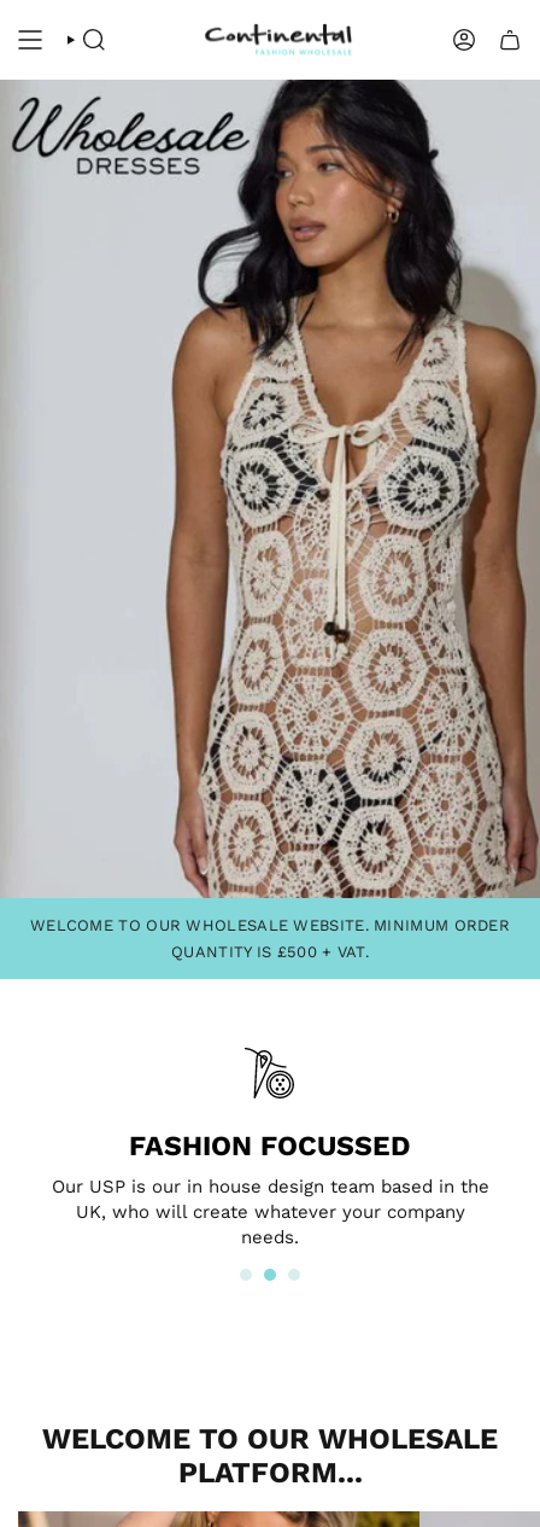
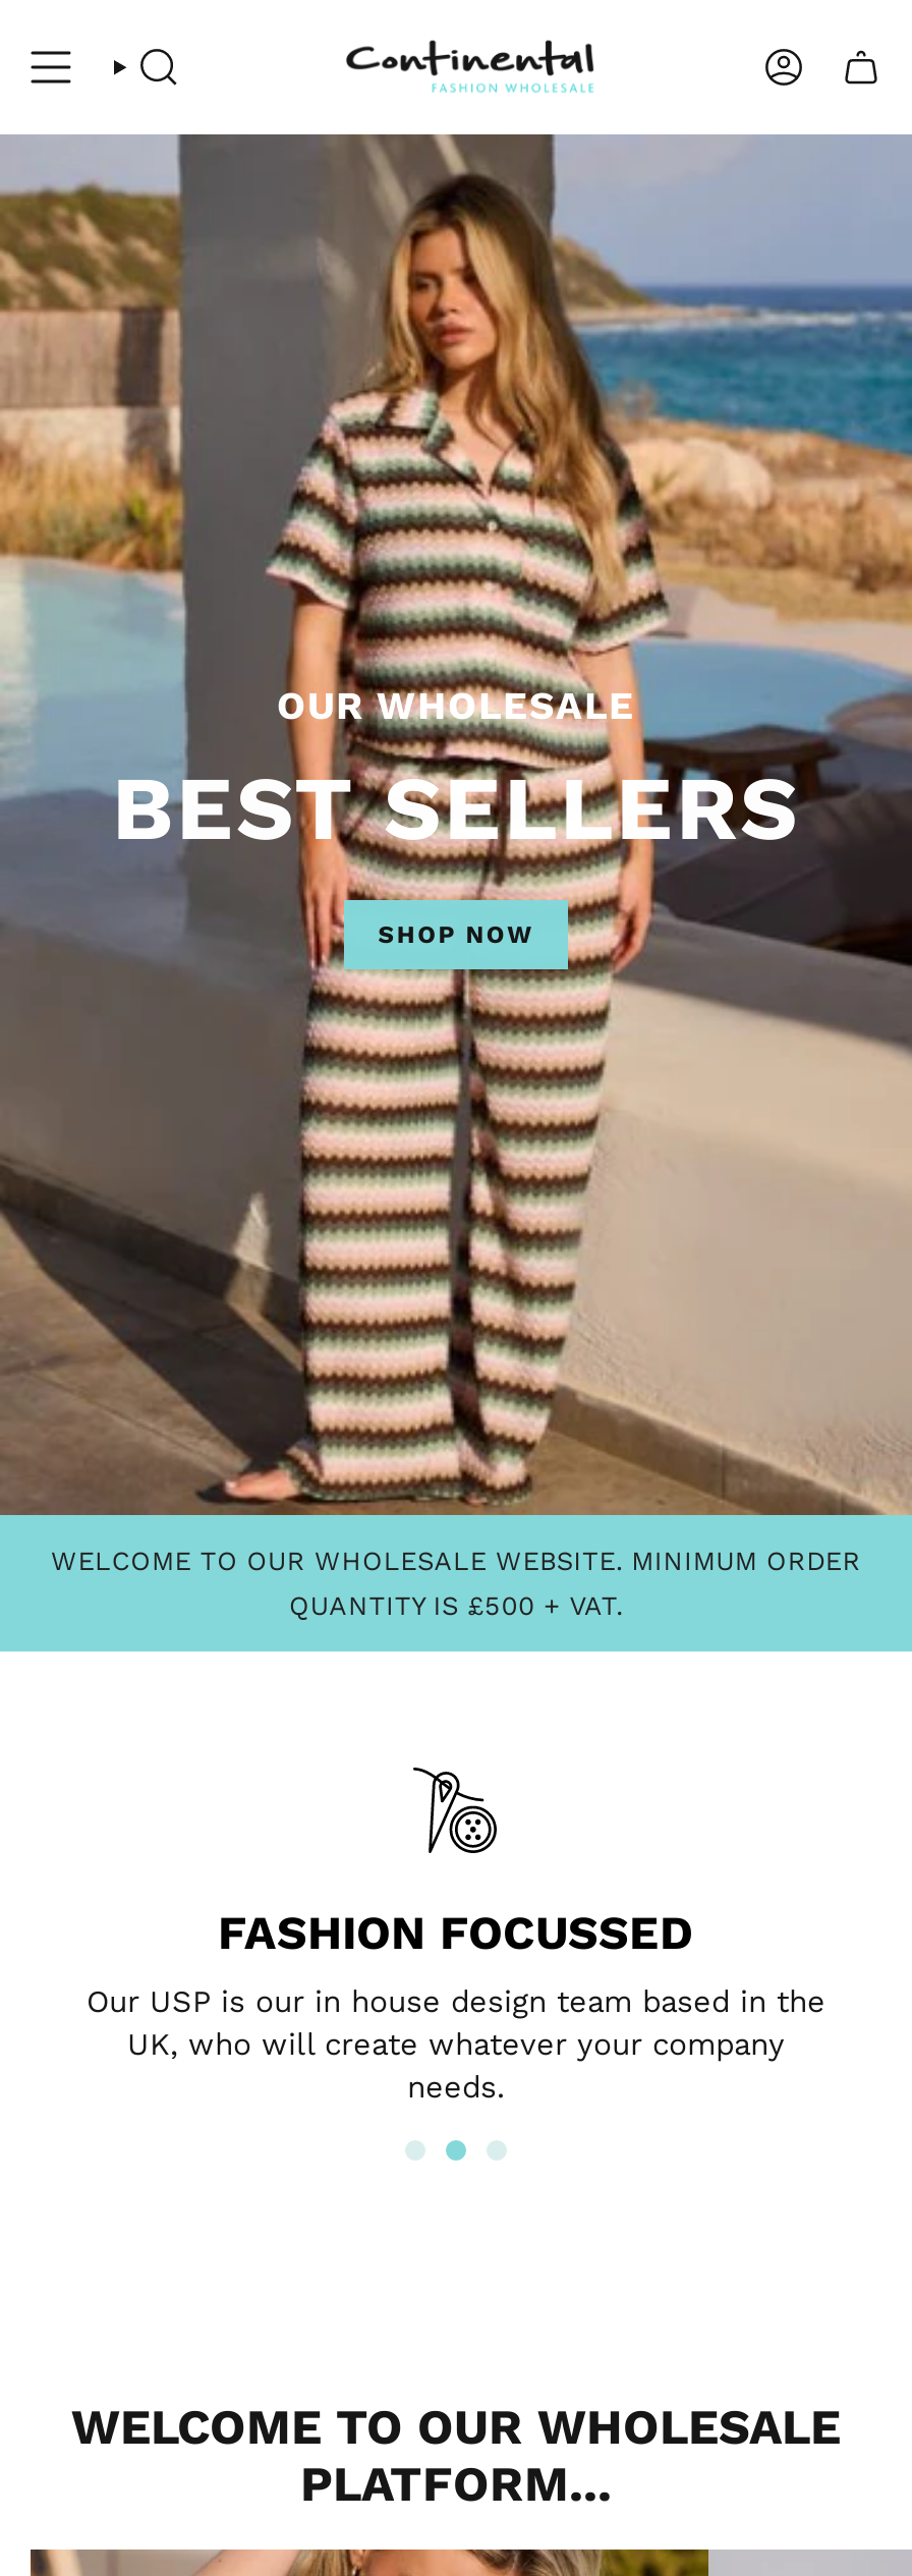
none -> [112,682,800,950] OUR WHOLESALE | BEST SELLERS | SHOP NOW
[4,78,536,899] [image] -> [6,134,906,1517] [image]

